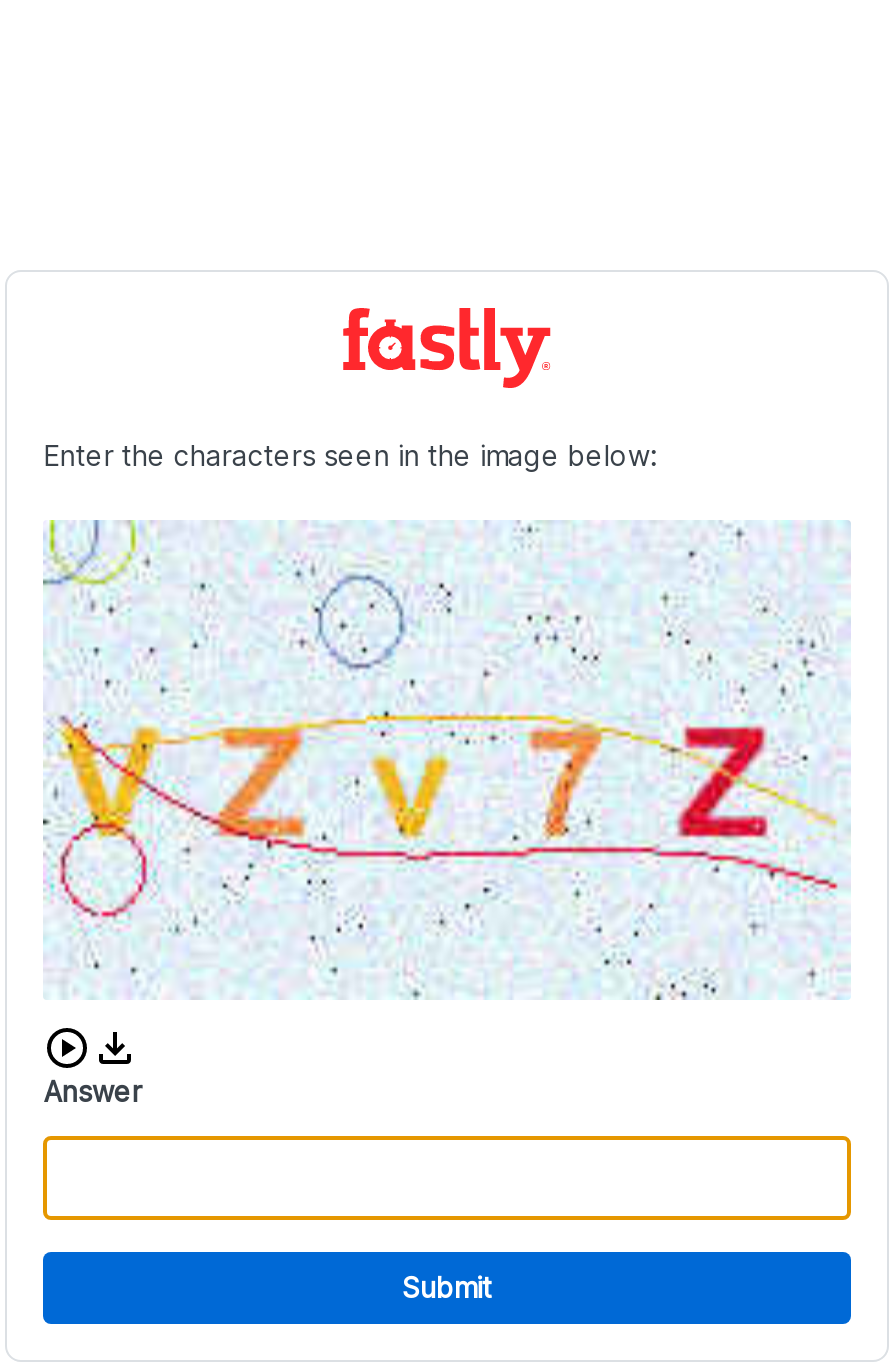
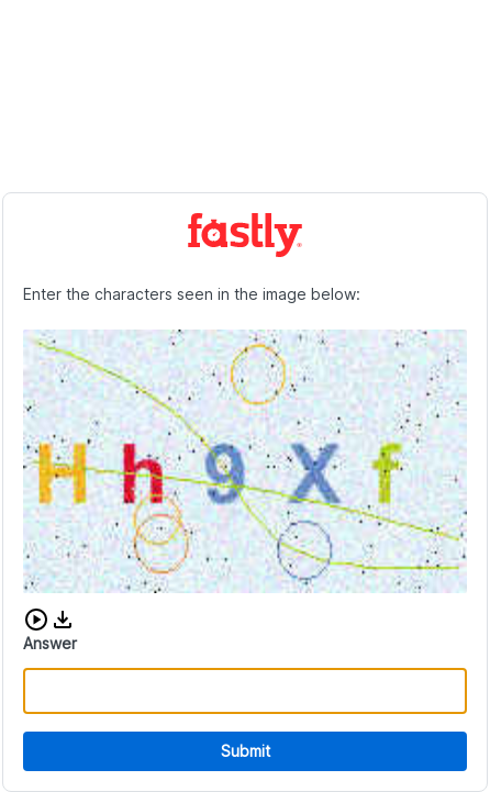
[41,518,849,1002] [image] -> [23,328,467,594] [image]

